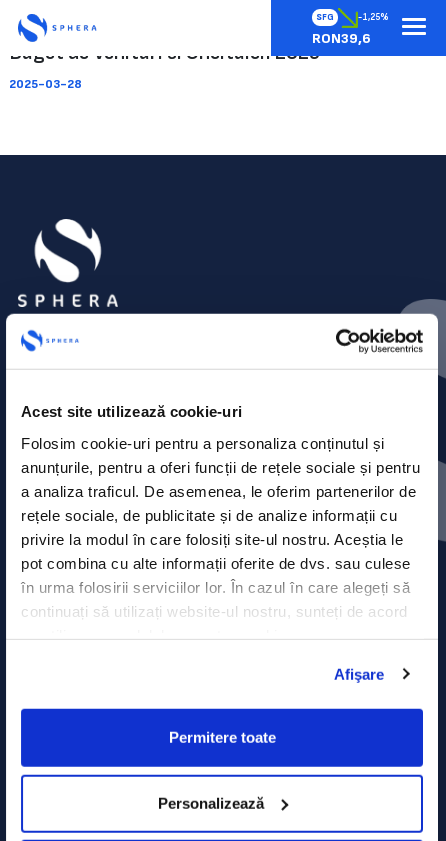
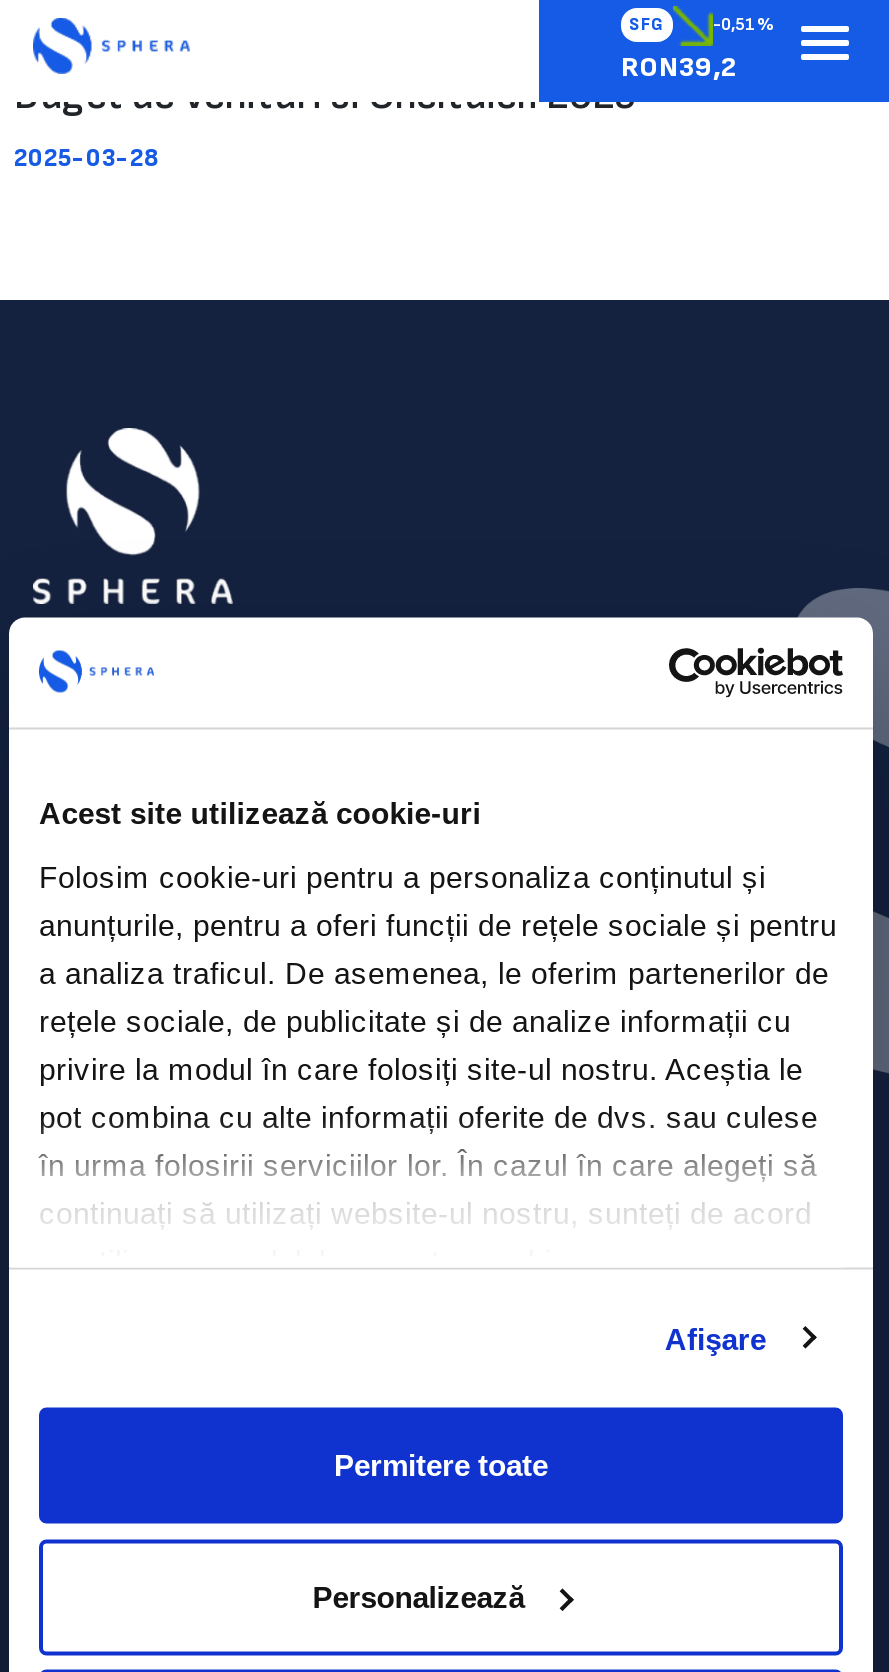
[312,12,388,46] -1,25% | RON39,6 -> [621,14,773,83] -0,51% | RON39,2

